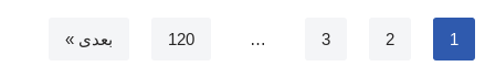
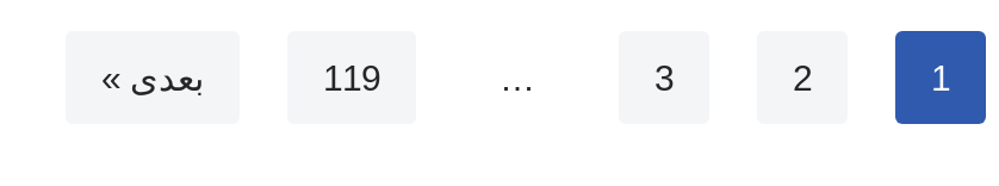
[168,30,194,48] 120 -> [323,57,380,98] 119

